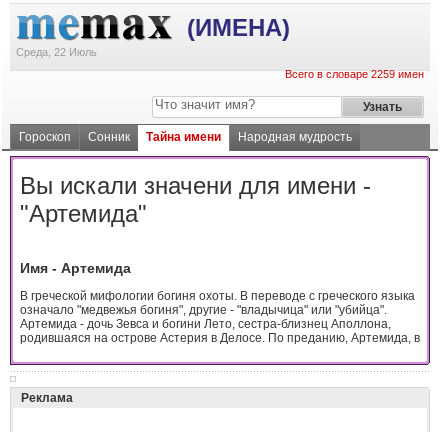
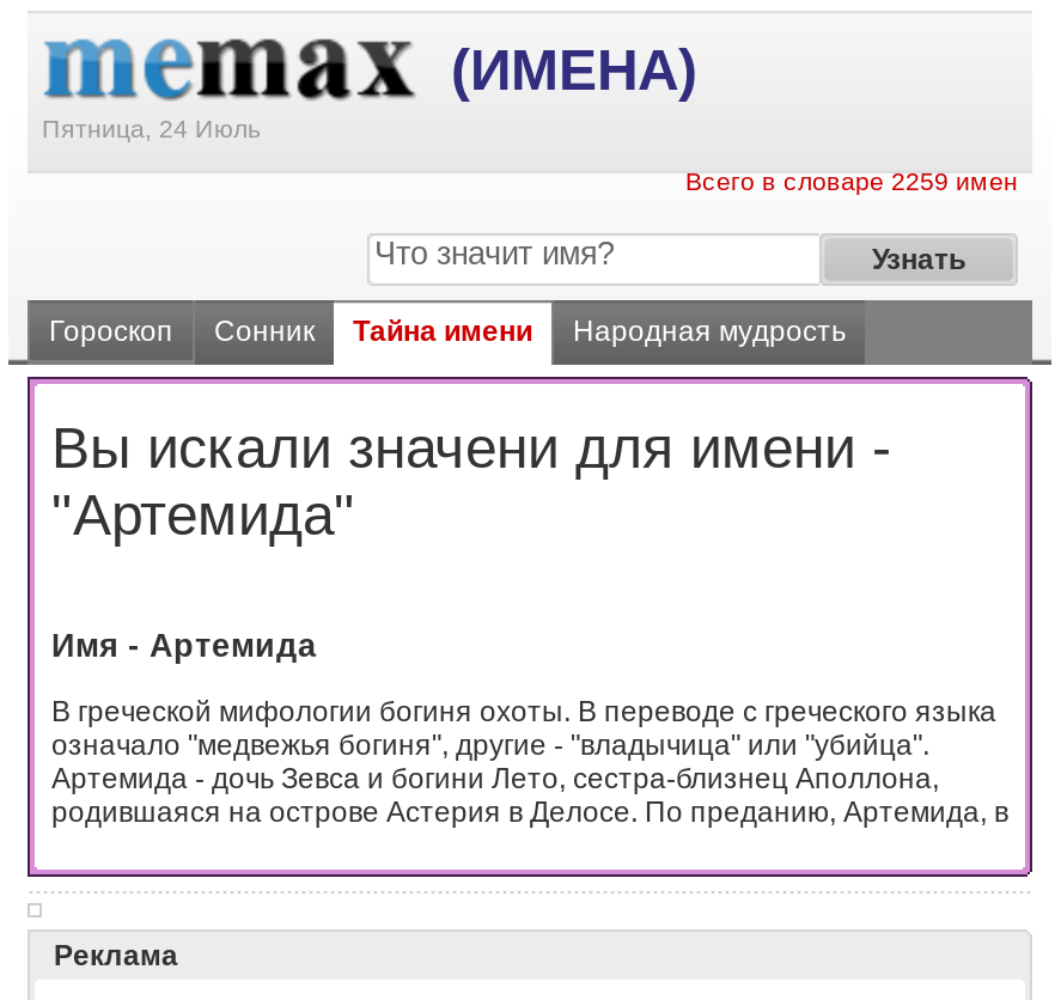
[16,46,97,58] Среда, 22 Июль -> [42,114,262,142] Пятница, 24 Июль

